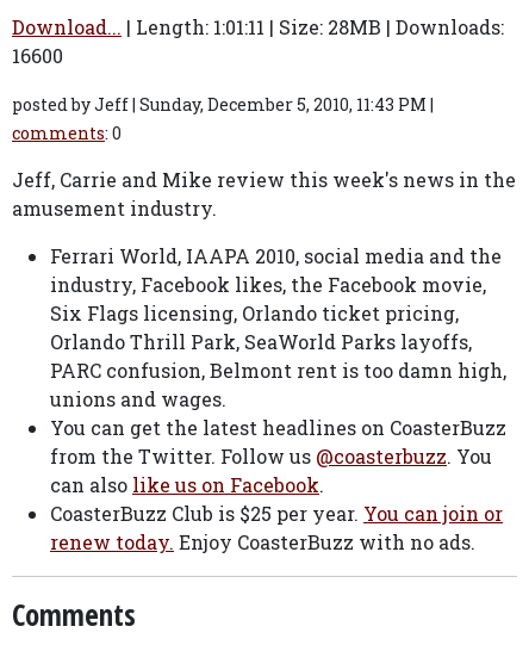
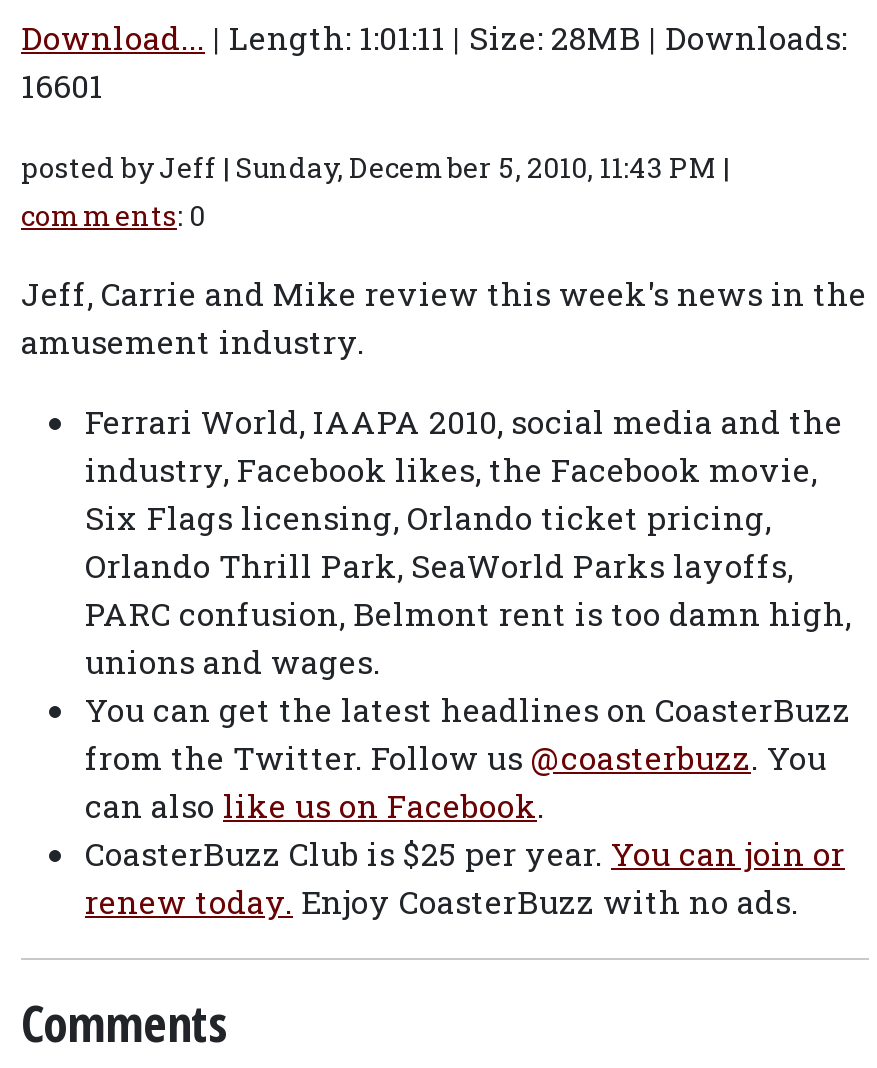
[12,43,63,68] 16600 -> [21,64,103,106] 16601

